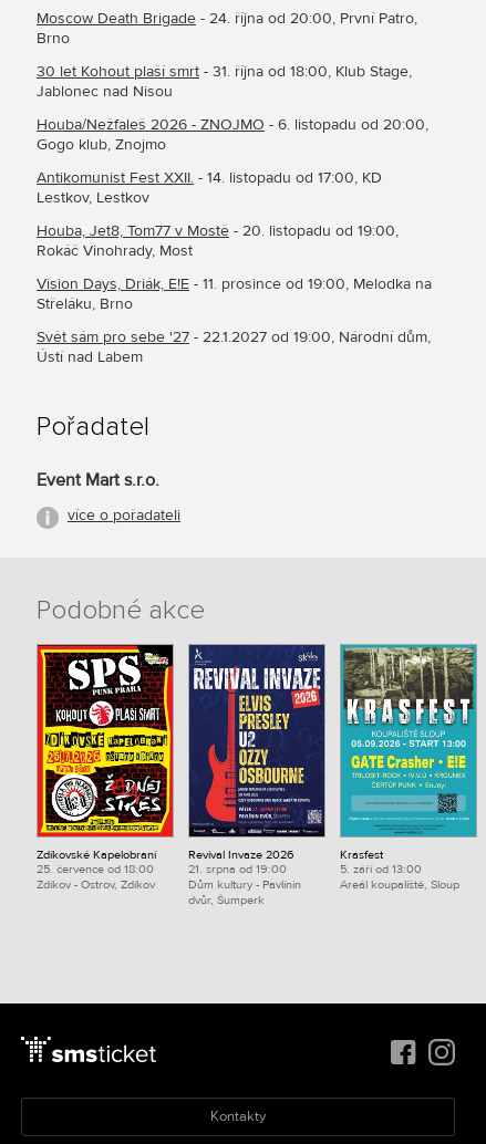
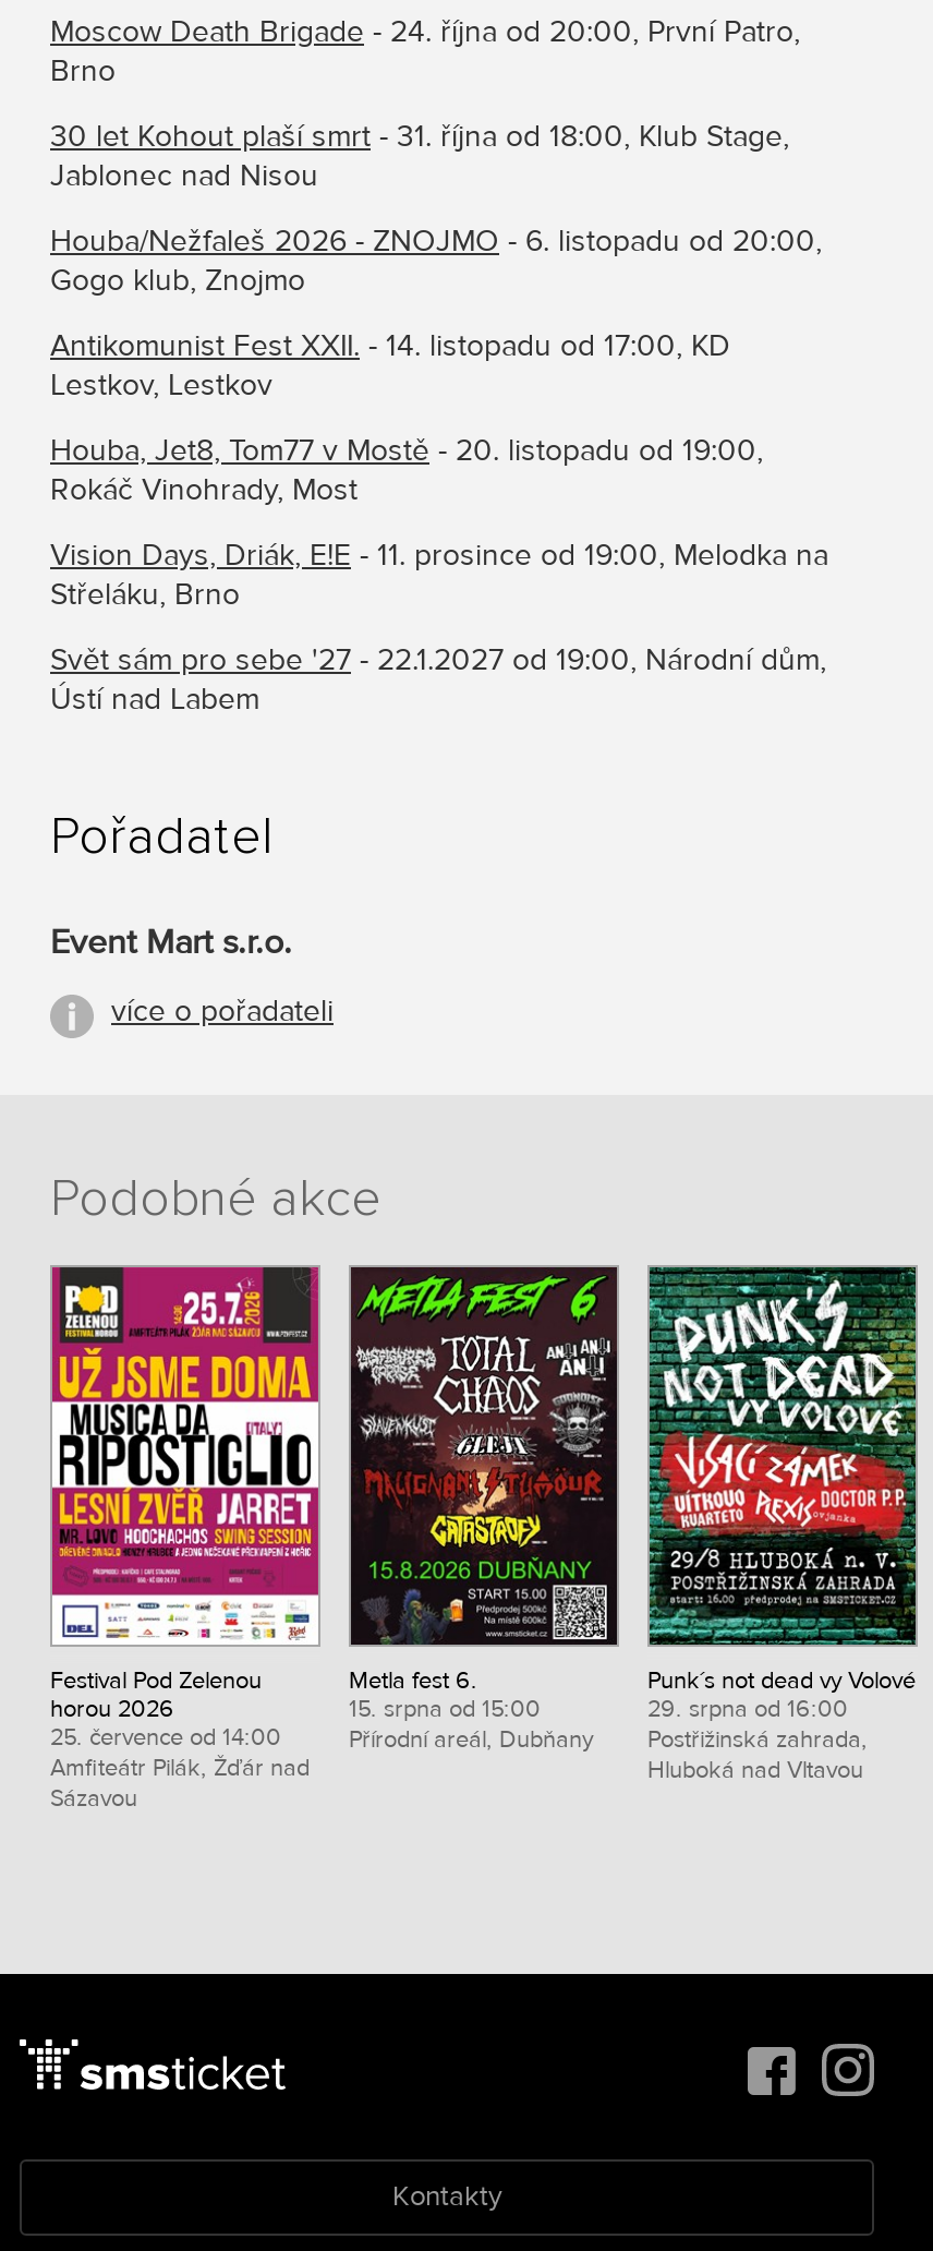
[37,644,174,891] [image] | Zdíkovské Kapelobraní | 25. července od 18:00 | Zdíkov - Ostrov, Zdíkov -> [50,1265,320,1812] [image] | Festival Pod Zelenou | horou 2026 | 25. července od 14:00 | Amfiteátr Pilák, Žďár nad | Sázavou
[188,645,324,907] [image] | Revival Invaze 2026 | 21. srpna od 19:00 | Dům kultury - Pavlínin | dvůr, Šumperk -> [349,1267,617,1753] [image] | Metla fest 6. | 15. srpna od 15:00 | Přírodní areál, Dubňany
[340,644,477,891] [image] | Krasfest | 5. září od 13:00 | Areál koupaliště, Sloup -> [647,1265,918,1784] [image] | Punk´s not dead vy Volové | 29. srpna od 16:00 | Postřižinská zahrada, | Hluboká nad Vltavou

